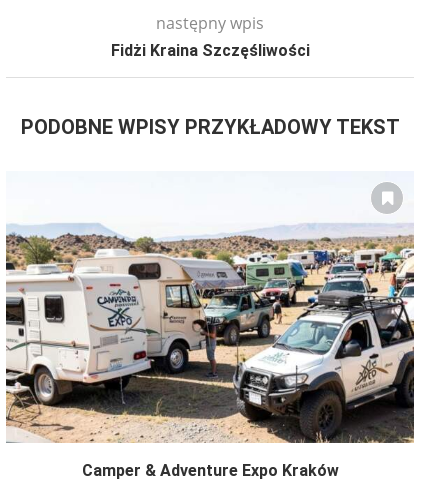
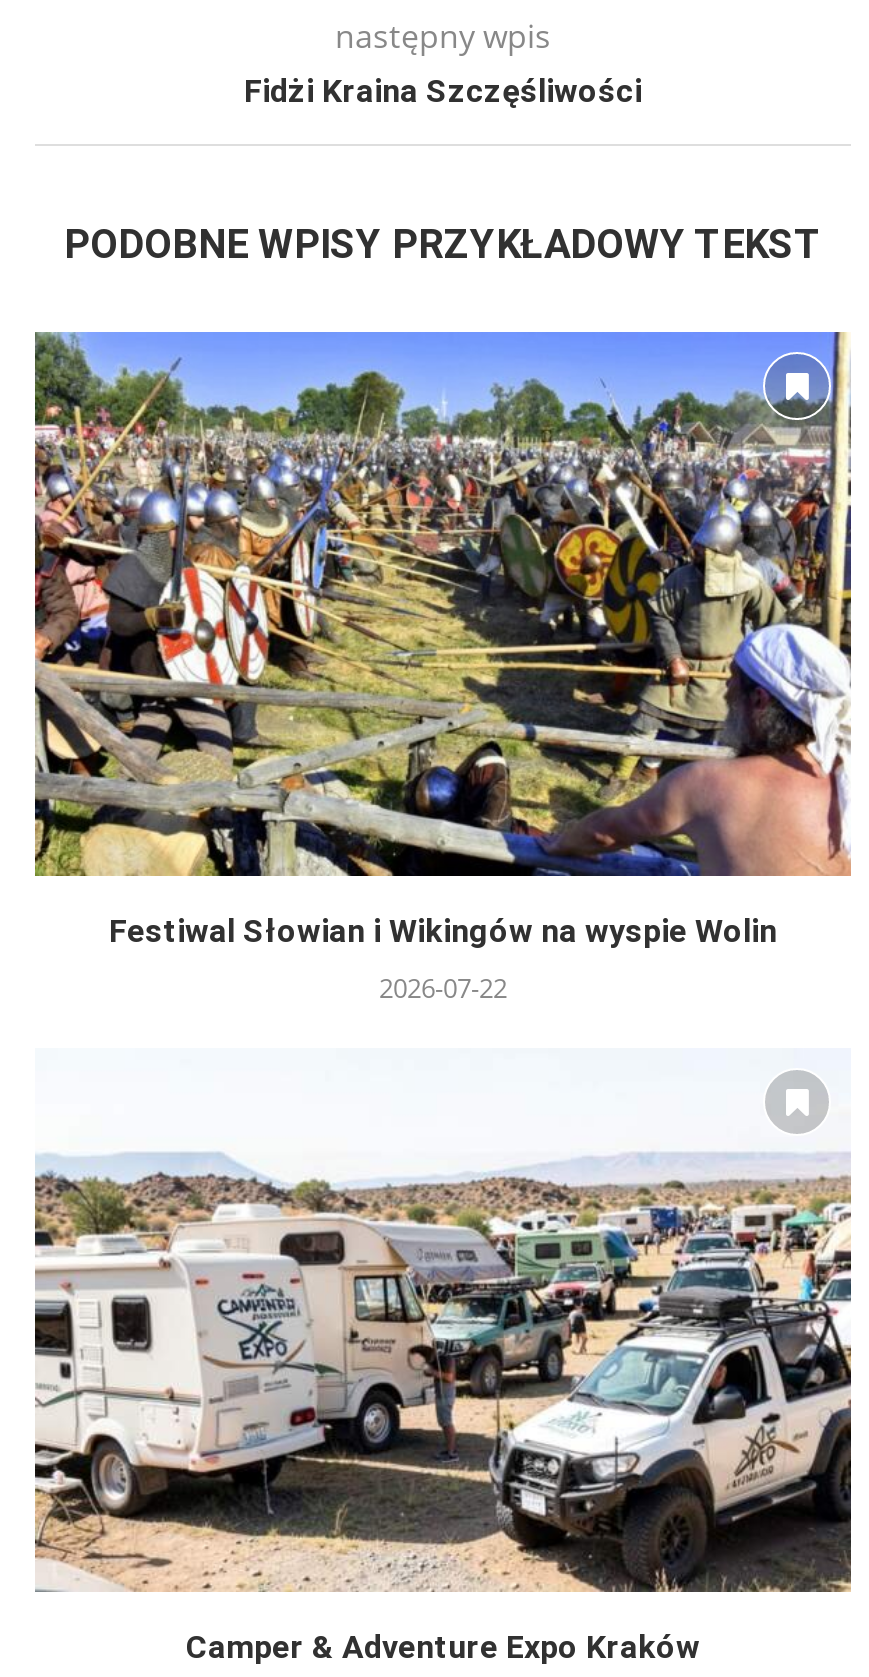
none -> [33,331,853,1005] [image] | Festiwal Słowian i Wikingów na wyspie Wolin | 2026-07-22

